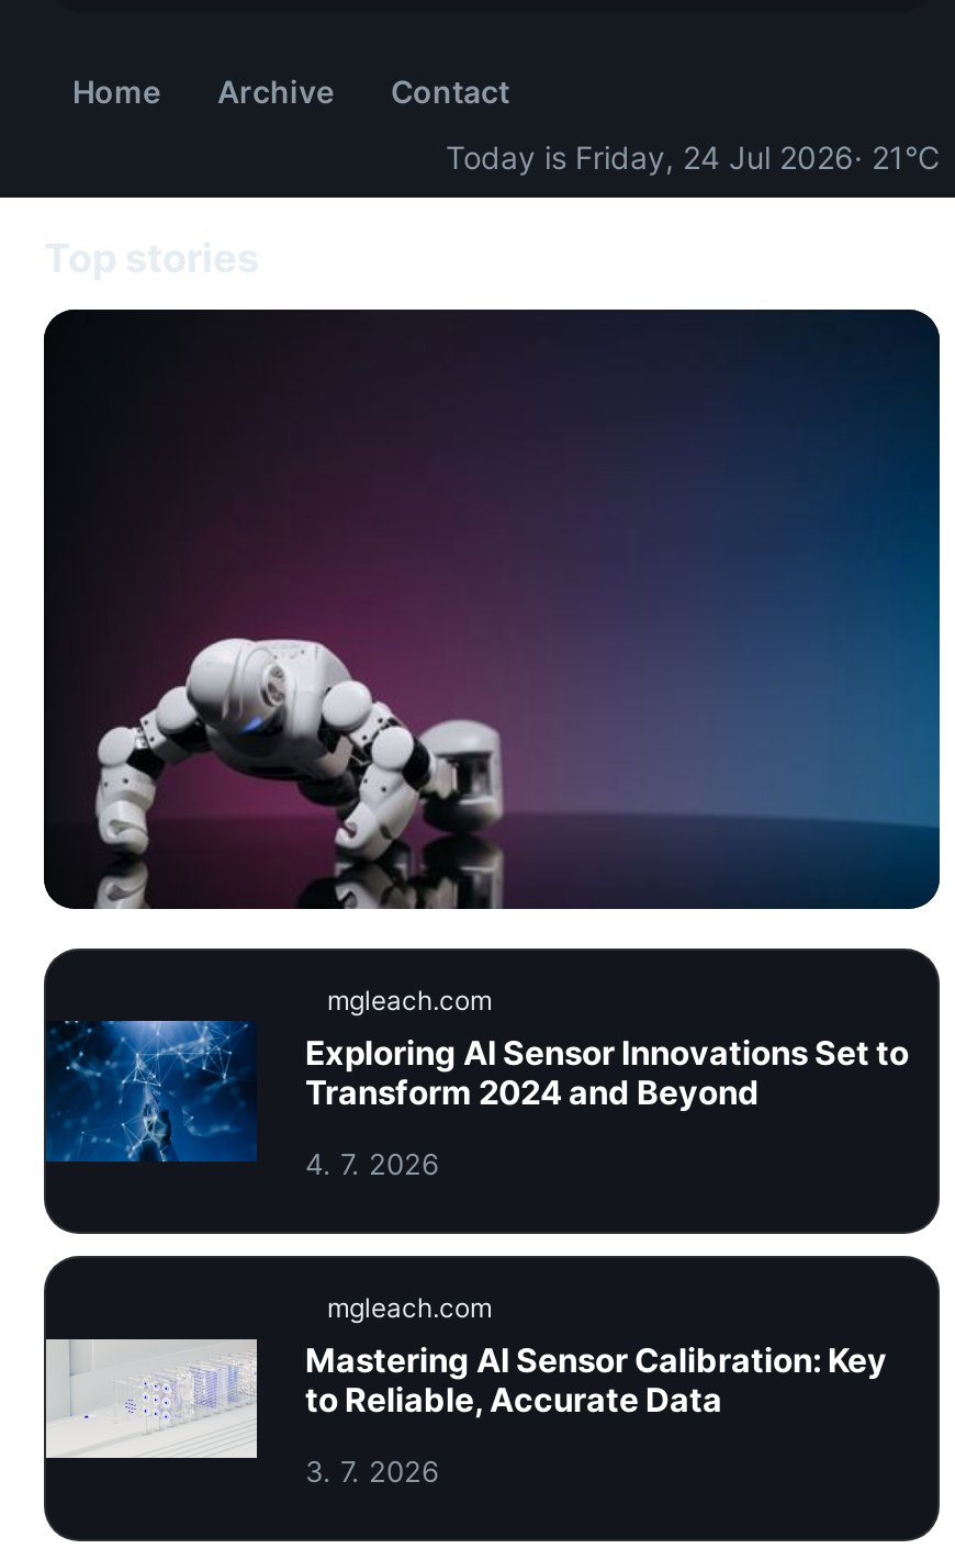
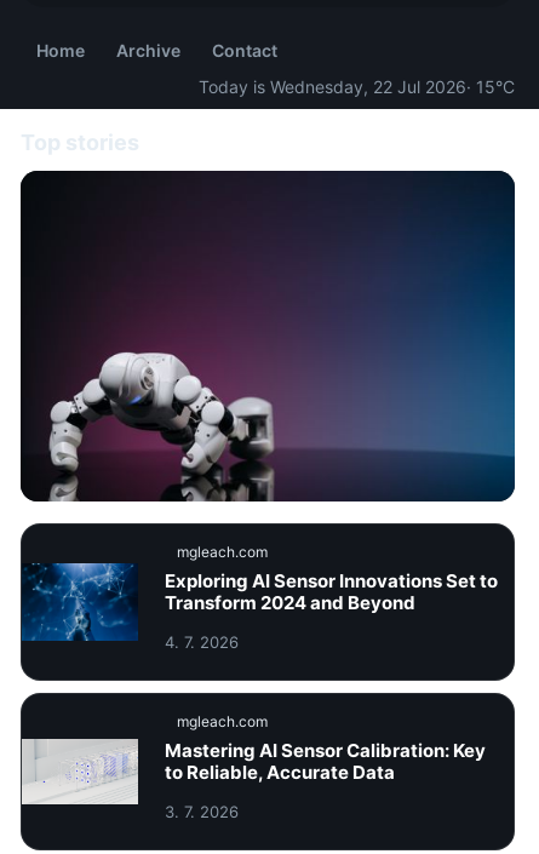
[446,138,940,176] Today is Friday, 24 Jul 2026 · 21°C -> [199,76,515,97] Today is Wednesday, 22 Jul 2026 · 15°C

